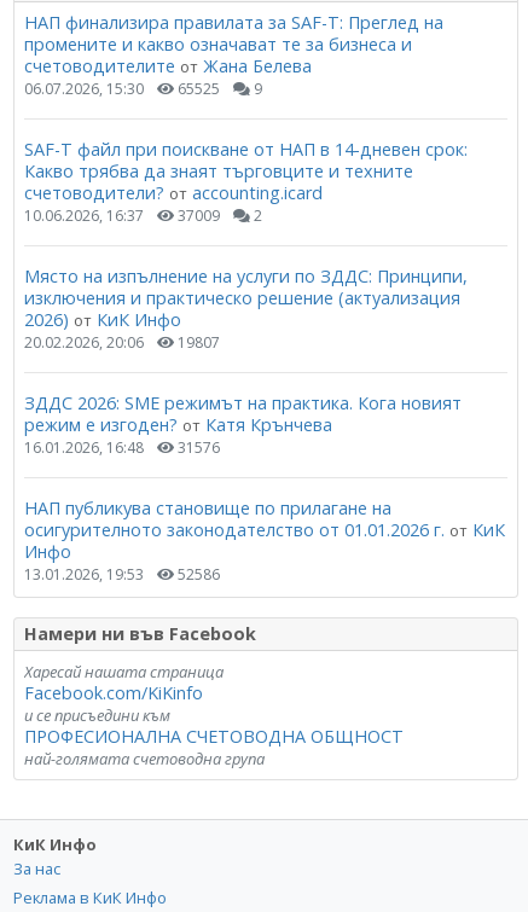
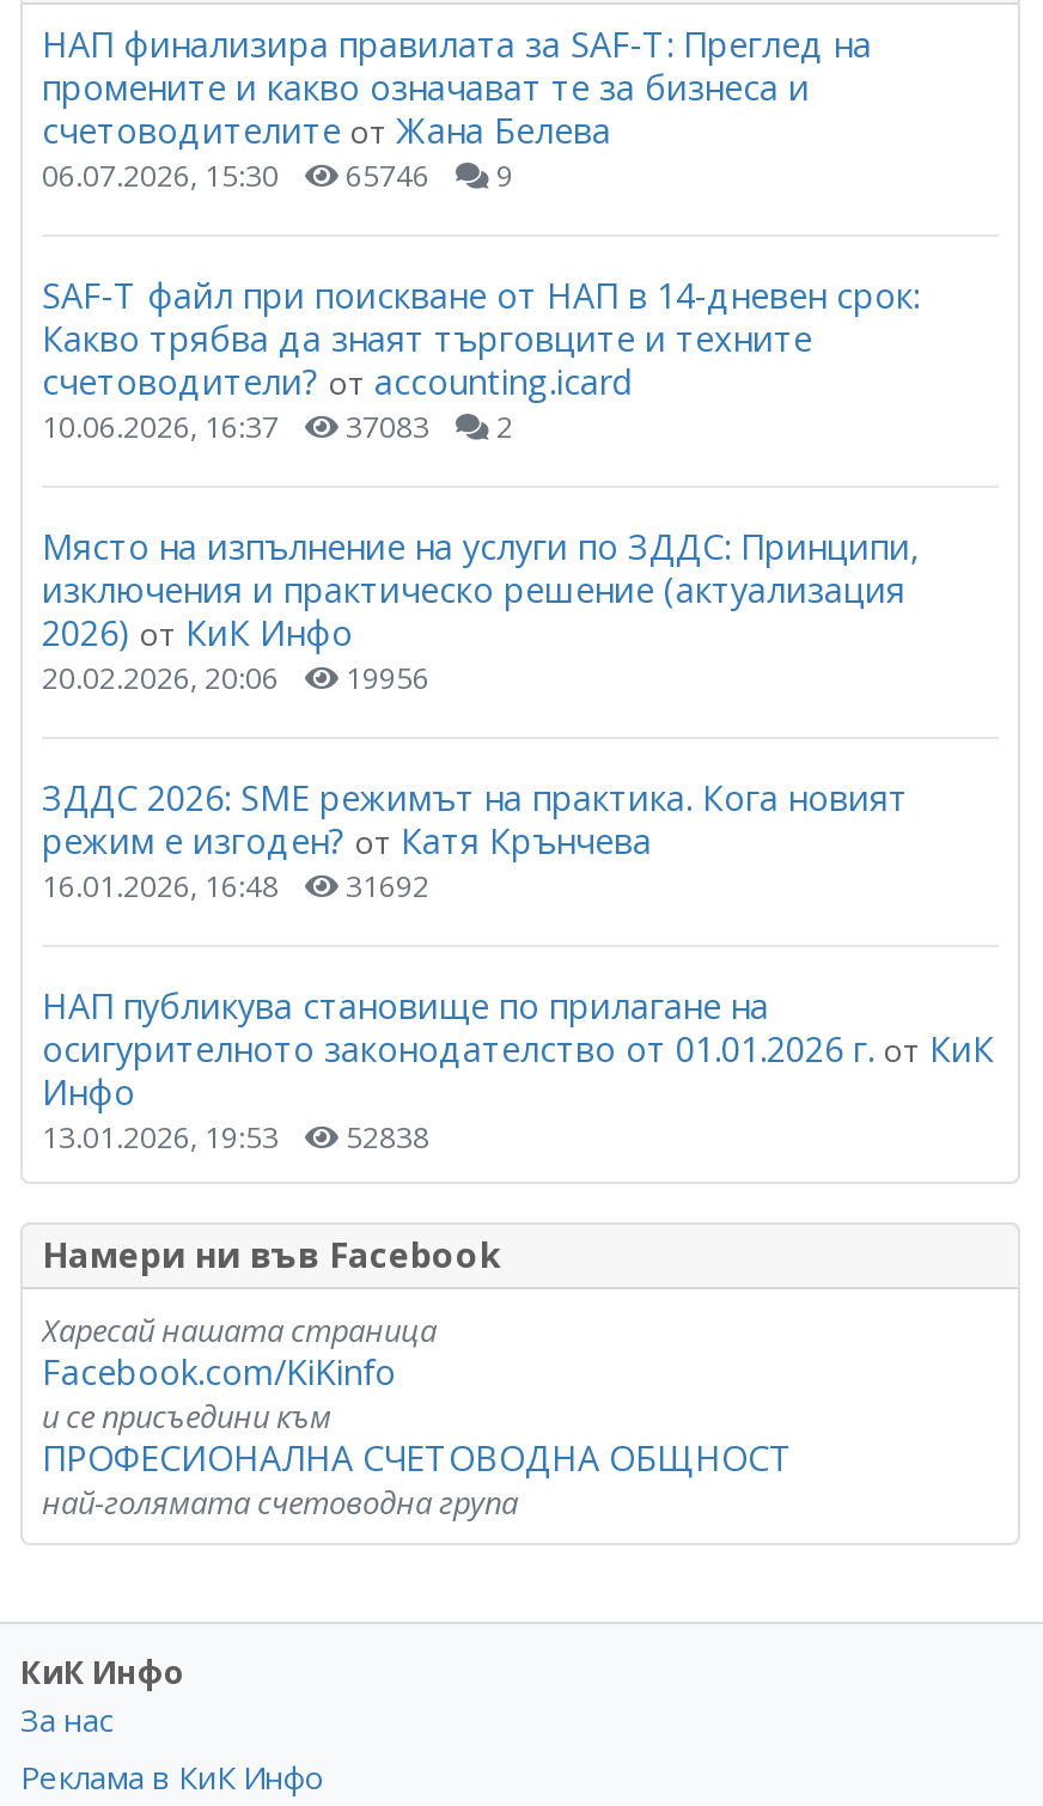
[24,79,262,99] 06.07.2026, 15:30 65525 9 -> [42,156,513,197] 06.07.2026, 15:30 65746 9
[24,206,262,226] 10.06.2026, 16:37 37009 2 -> [42,407,513,448] 10.06.2026, 16:37 37083 2
[24,333,220,353] 20.02.2026, 20:06 19807 -> [42,659,429,699] 20.02.2026, 20:06 19956
[24,438,220,458] 16.01.2026, 16:48 31576 -> [42,867,429,907] 16.01.2026, 16:48 31692
[24,564,220,585] 13.01.2026, 19:53 52586 -> [42,1118,429,1158] 13.01.2026, 19:53 52838

